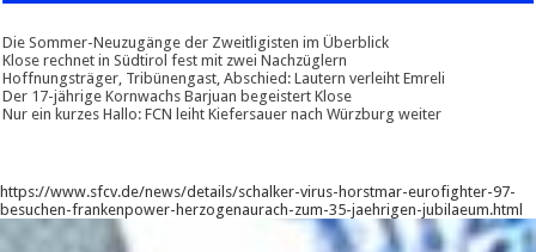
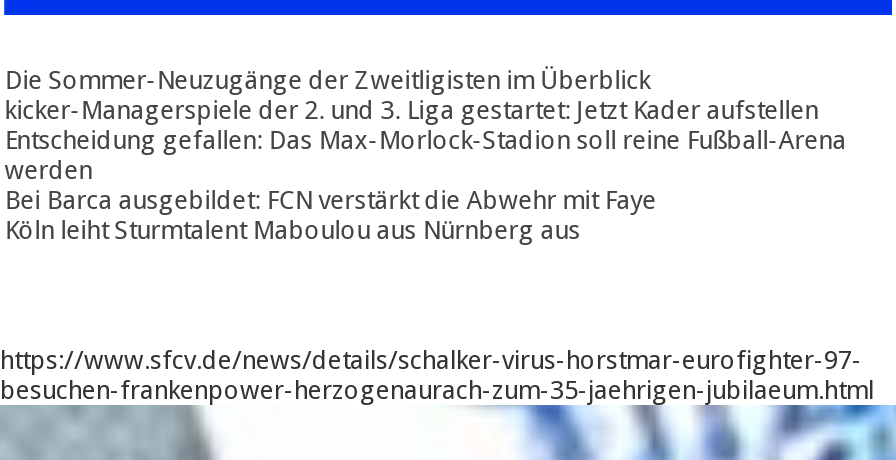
[3,52,445,123] Klose rechnet in Südtirol fest mit zwei Nachzüglern | Hoffnungsträger, Tribünengast, Abschied: Lautern verleiht Emreli | Der 17-jährige Kornwachs Barjuan begeistert Klose | Nur ein kurzes Hallo: FCN leiht Kiefersauer nach Würzburg weiter -> [4,95,846,245] kicker-Managerspiele der 2. und 3. Liga gestartet: Jetzt Kader aufstellen | Entscheidung gefallen: Das Max-Morlock-Stadion soll reine Fußball-Arena | werden | Bei Barca ausgebildet: FCN verstärkt die Abwehr mit Faye | Köln leiht Sturmtalent Maboulou aus Nürnberg aus

